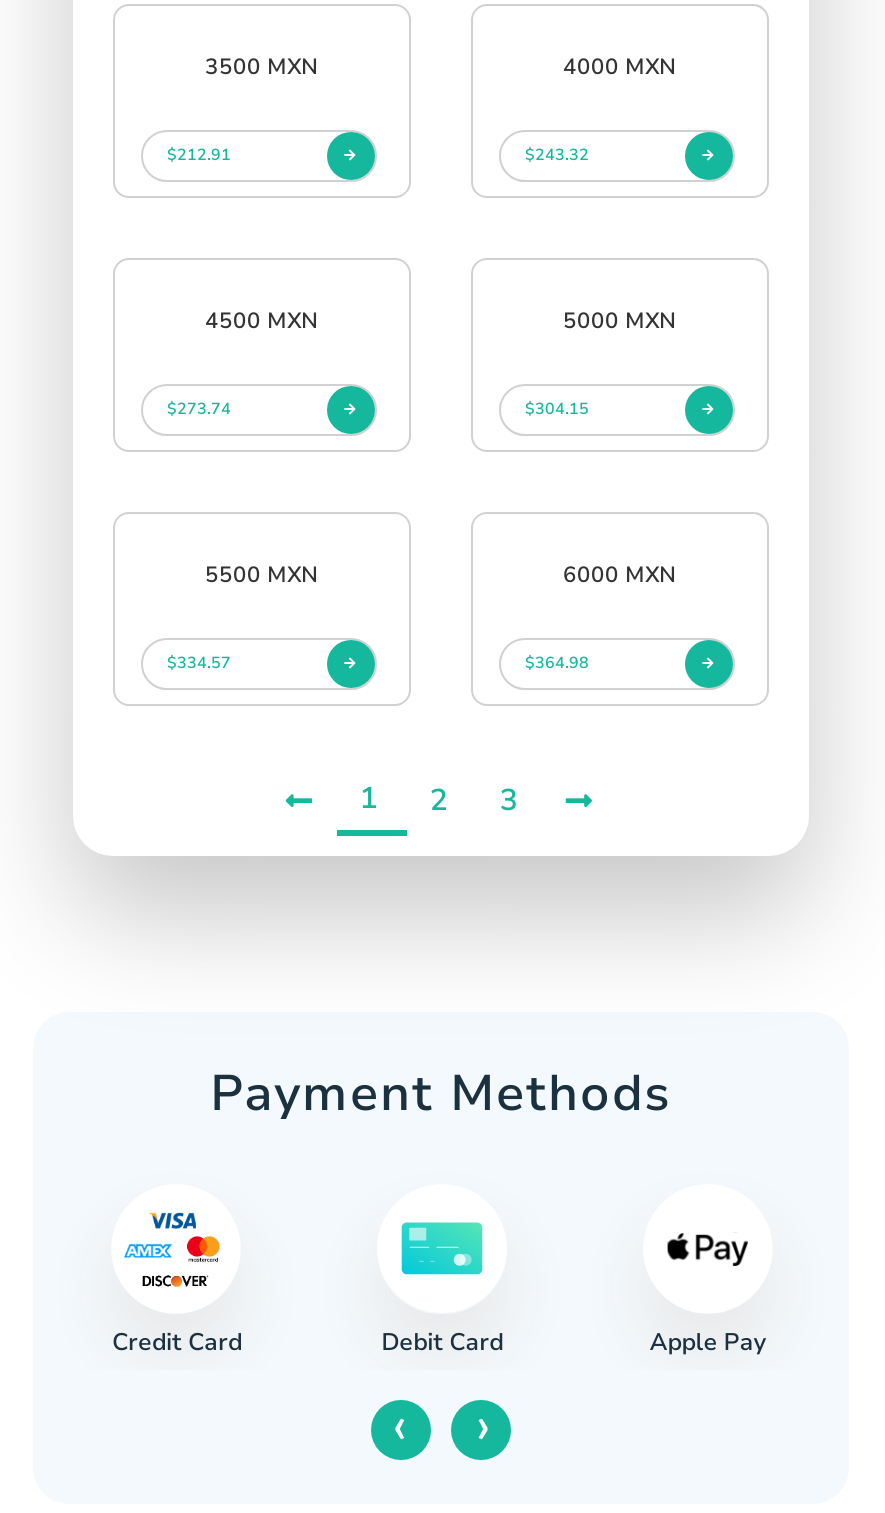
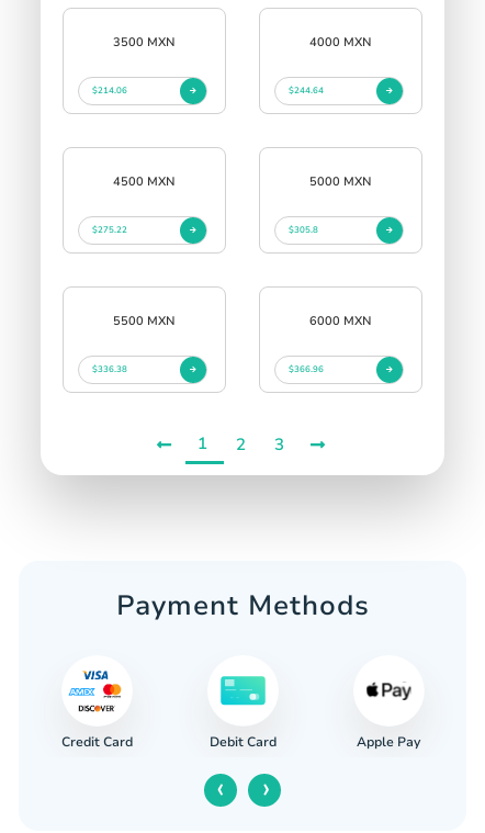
[167,143,231,165] $212.91 -> [92,84,127,96] $214.06
[525,143,589,165] $243.32 -> [289,84,324,96] $244.64
[167,397,231,419] $273.74 -> [92,224,127,236] $275.22
[525,397,589,419] $304.15 -> [289,224,318,236] $305.8
[167,651,231,673] $334.57 -> [92,363,127,375] $336.38
[525,651,589,673] $364.98 -> [289,363,324,375] $366.96

